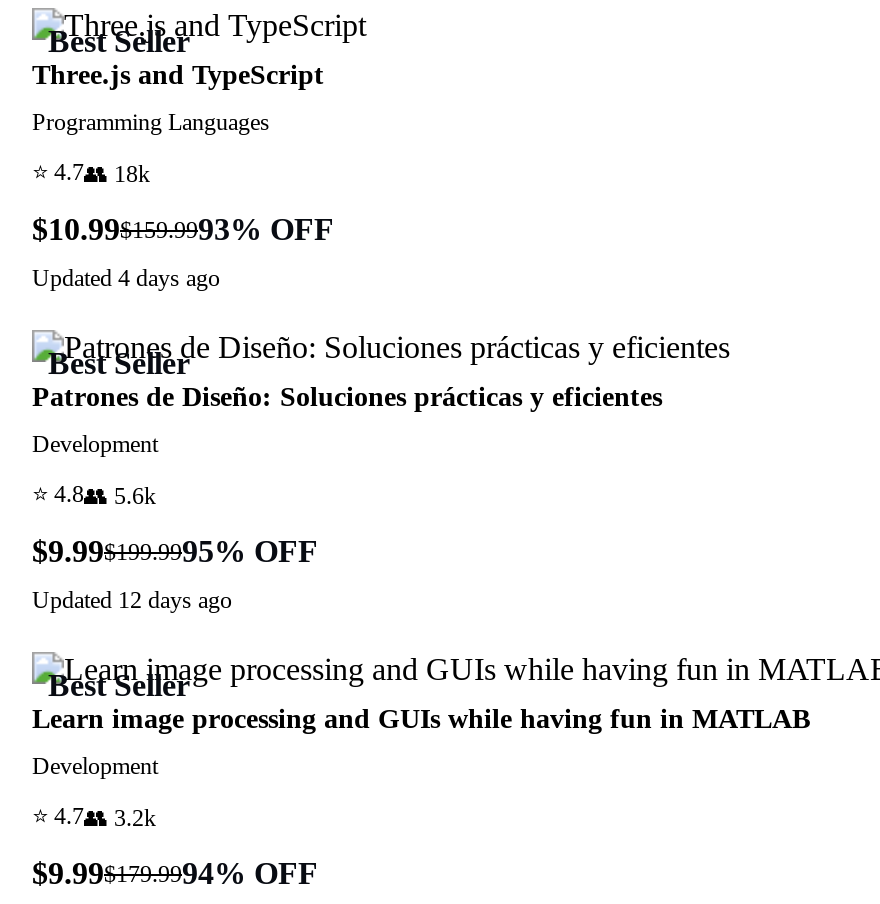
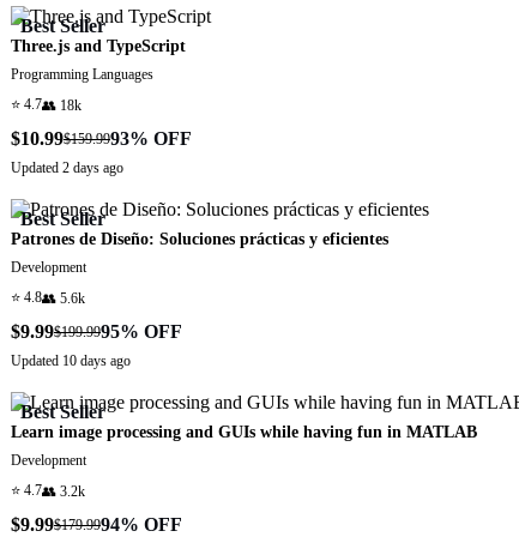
[32,265,220,293] Updated 4 days ago -> [11,160,123,177] Updated 2 days ago
[32,587,232,615] Updated 12 days ago -> [11,353,131,370] Updated 10 days ago

